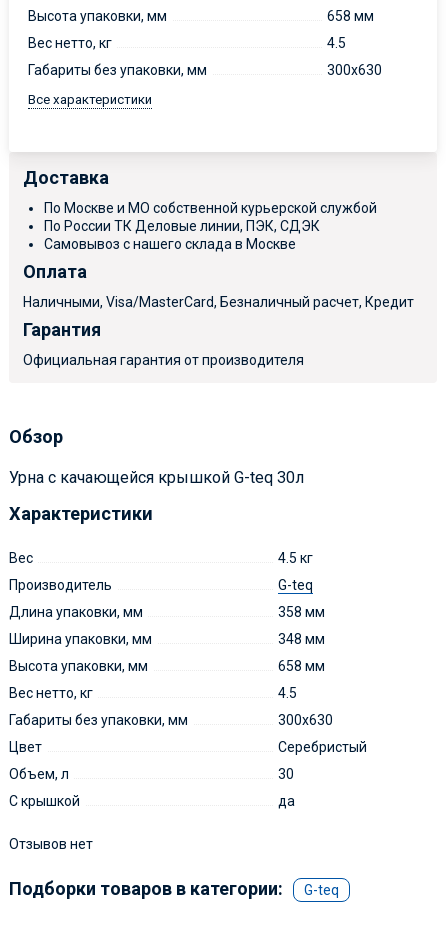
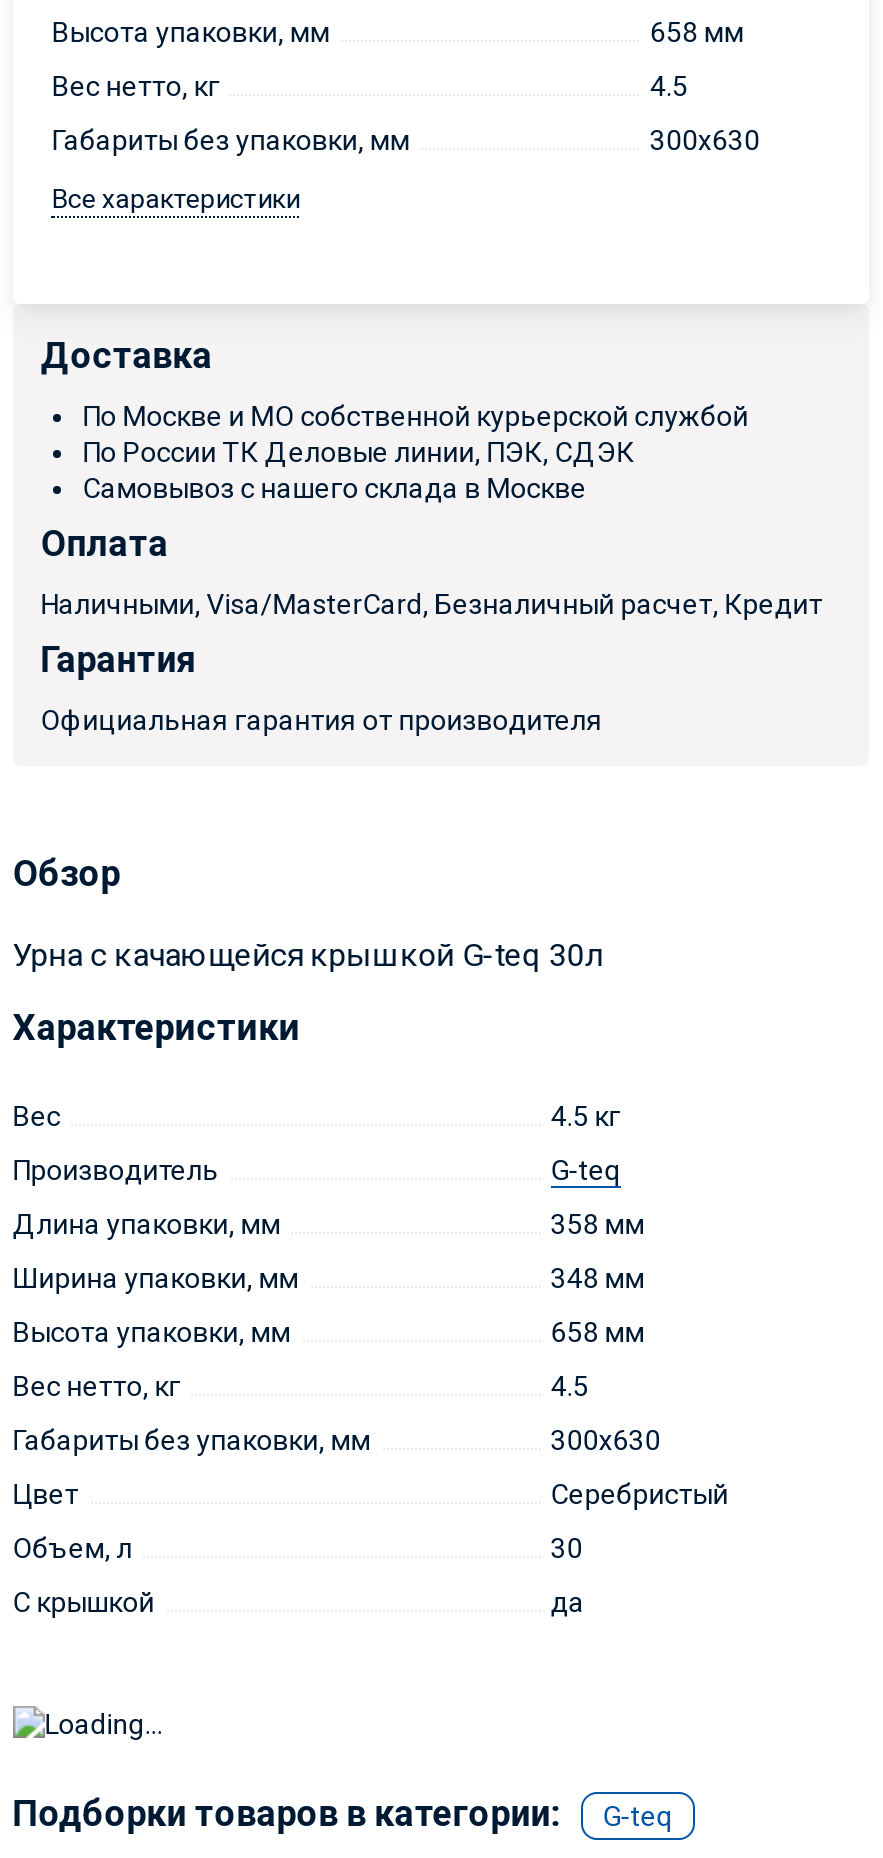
[9,836,93,852] Отзывов нет -> none

